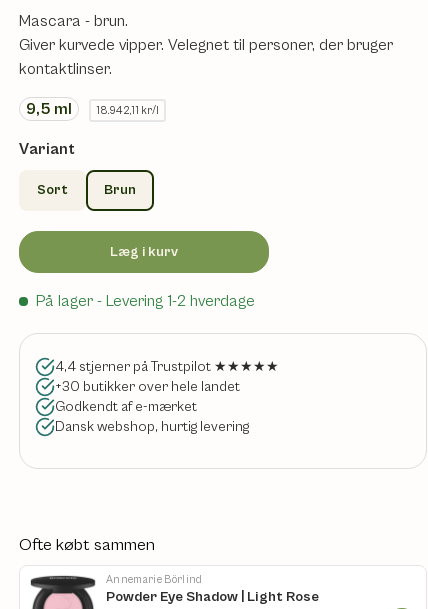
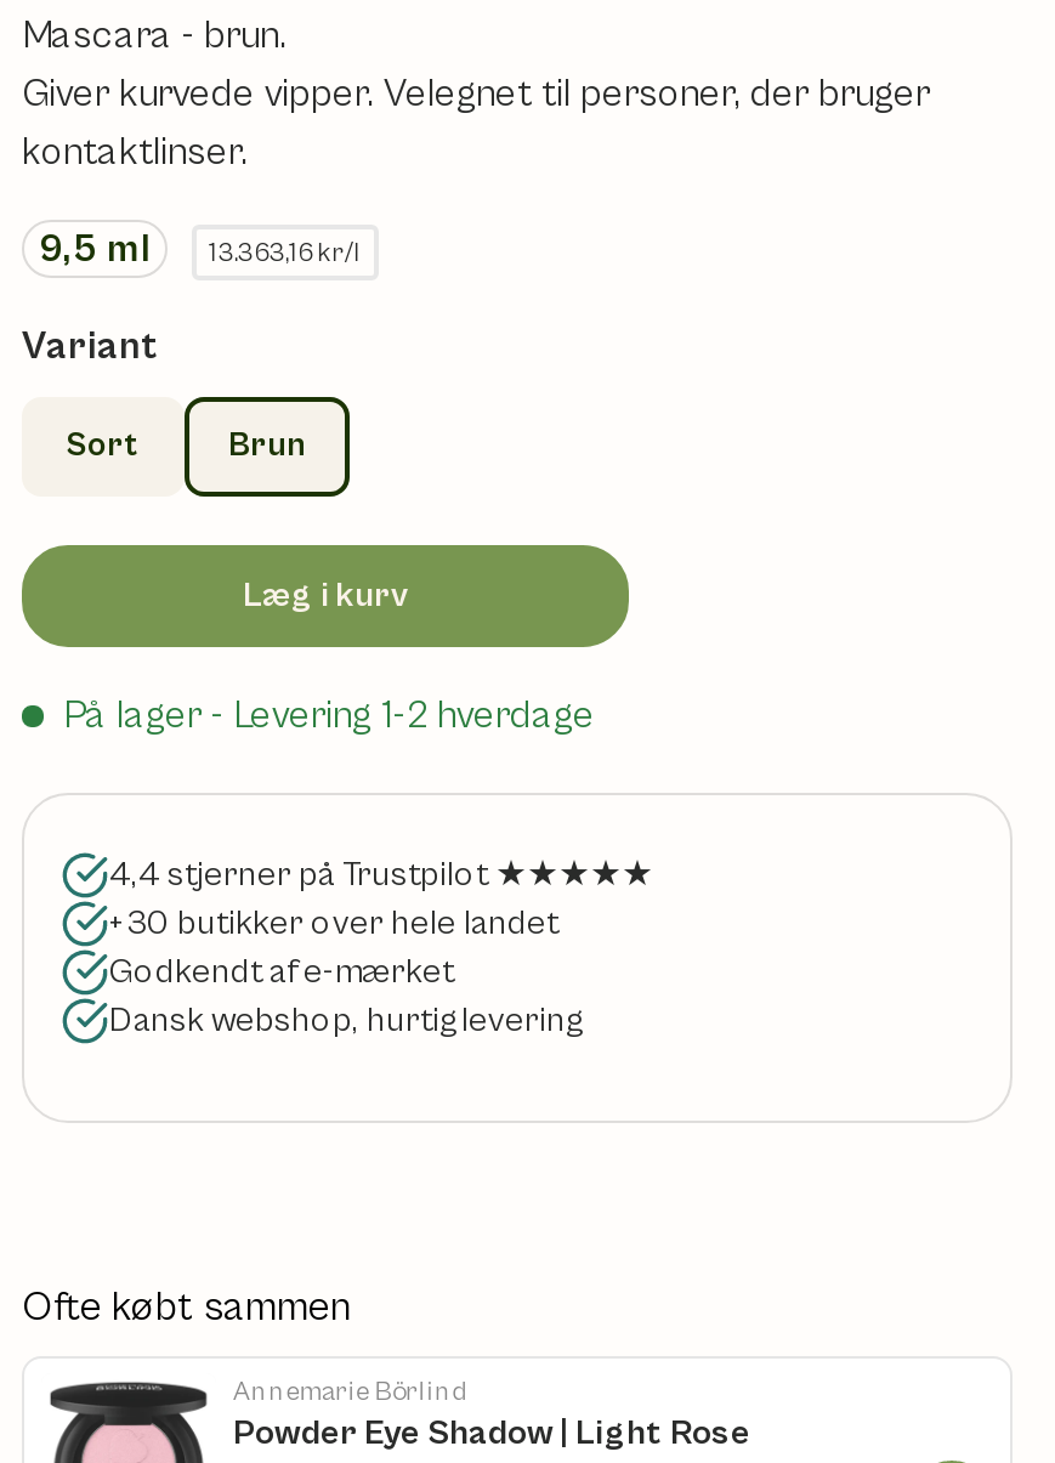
[26,100,159,118] 9,5 ml 18.942,11 kr/l -> [39,228,361,271] 9,5 ml 13.363,16 kr/l

